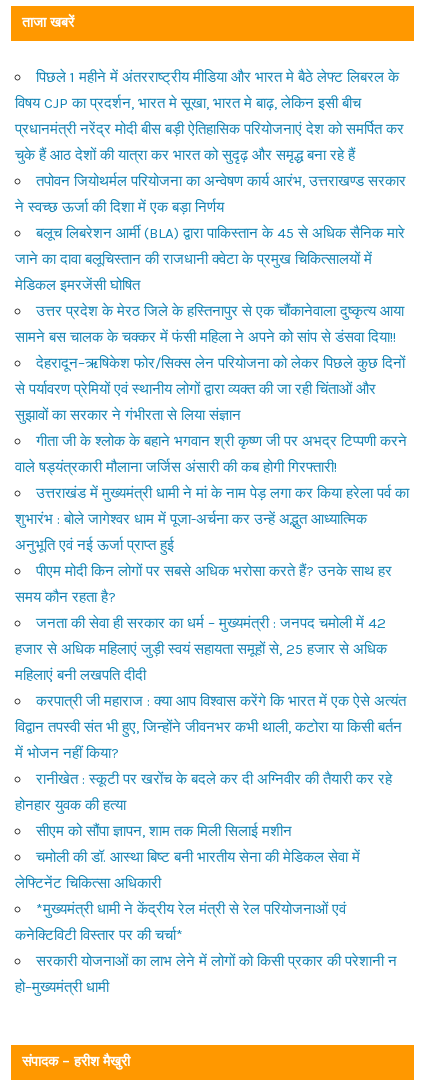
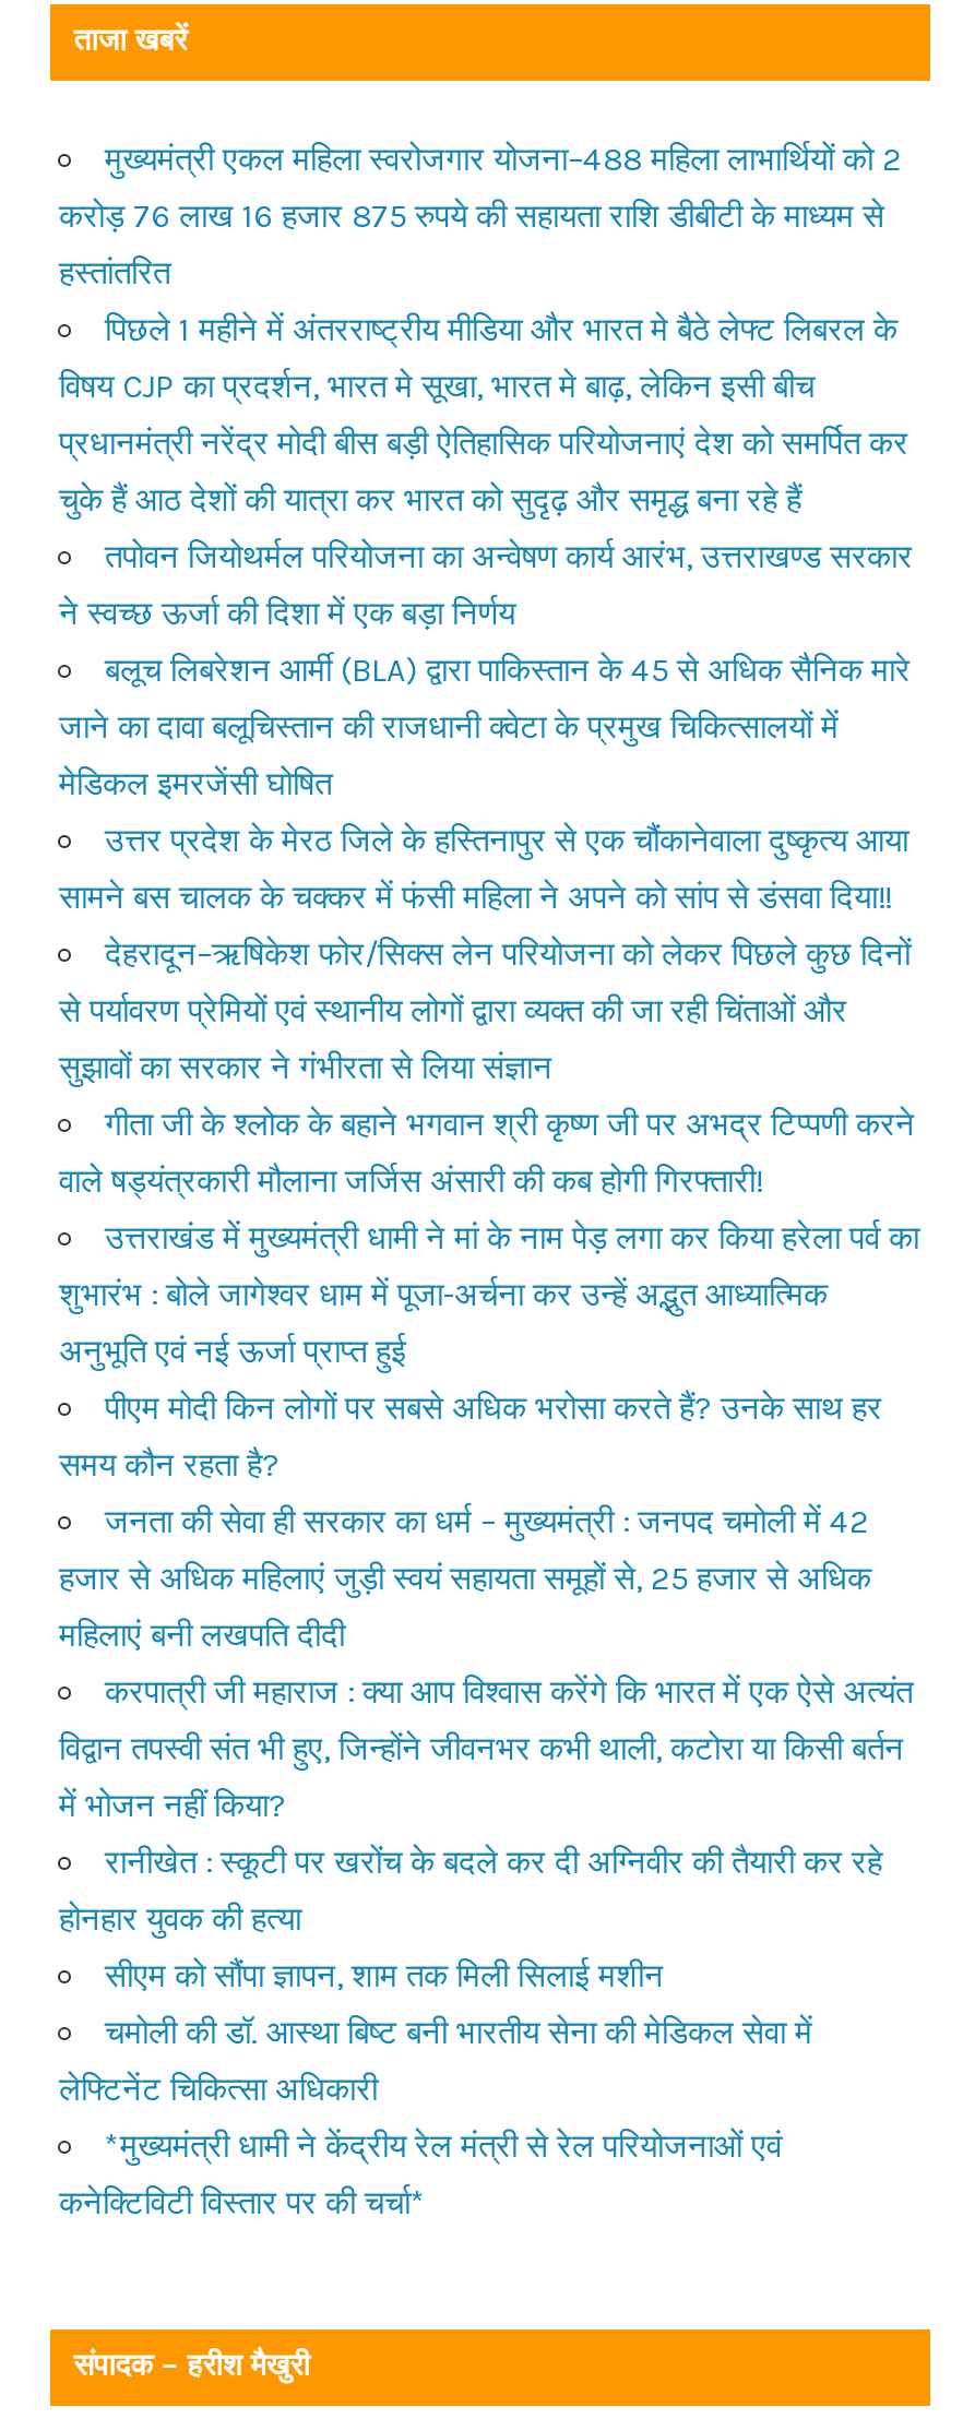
none -> [59,139,902,291] मुख्यमंत्री एकल महिला स्वरोजगार योजना–488 महिला लाभार्थियों को 2 | करोड़ 76 लाख 16 हजार 875 रुपये की सहायता राशि डीबीटी के माध्यम से | हस्तांतरित
moved [15,67,409,943] -> [59,309,919,2221]: पिछले 1 महीने में अंतरराष्ट्रीय मीडिया और भारत मे बैठे लेफ्ट लिबरल के | विषय CJP का प्रदर्शन, भारत मे सूखा, भारत मे बाढ़, लेकिन इसी बीच | प्रधानमंत्री नरेंद्र मोदी बीस बड़ी ऐतिहासिक परियोजनाएं देश को समर्पित कर | ... | *मुख्यमंत्री धामी ने केंद्रीय रेल मंत्री से रेल परियोजनाओं एवं | कनेक्टिविटी विस्तार पर की चर्चा*
[15,951,397,995] सरकारी योजनाओं का लाभ लेने में लोगों को किसी प्रकार की परेशानी न | हो–मुख्यमंत्री धामी -> none

